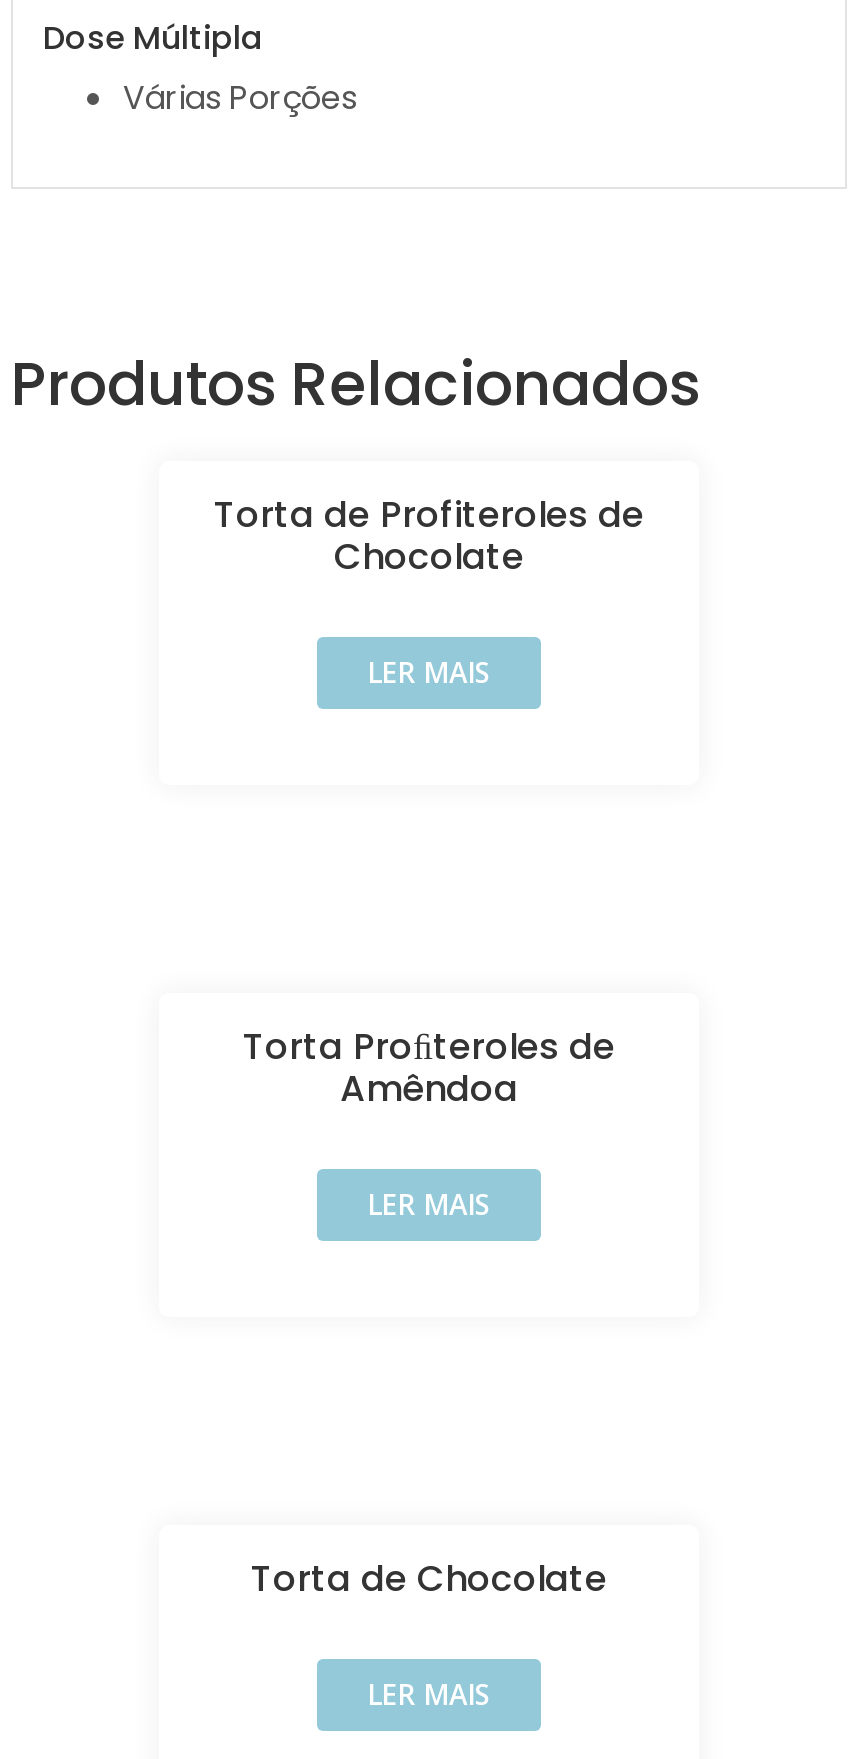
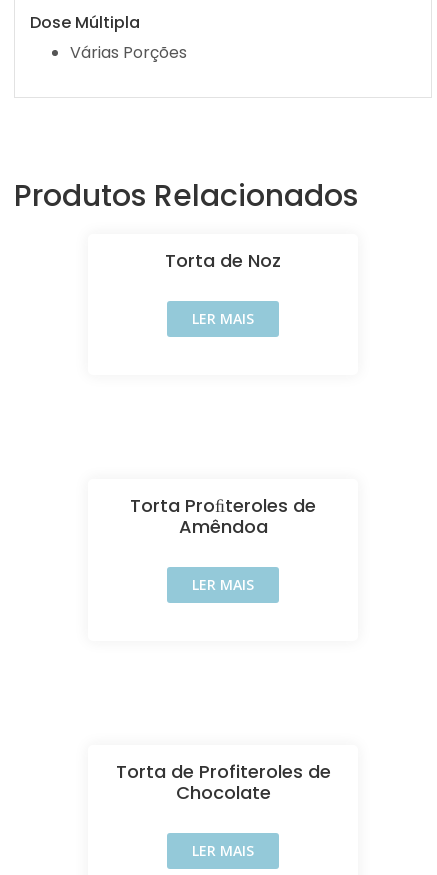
none -> [165,248,281,273] Torta de Noz
moved [214,489,644,581] -> [115,759,330,805]: Torta de Profiteroles de | Chocolate
moved [243,653,615,1223] -> [130,309,316,594]: LER MAIS | Torta Proﬁteroles de | Amêndoa | LER MAIS
[251,1552,607,1602] Torta de Chocolate -> none

